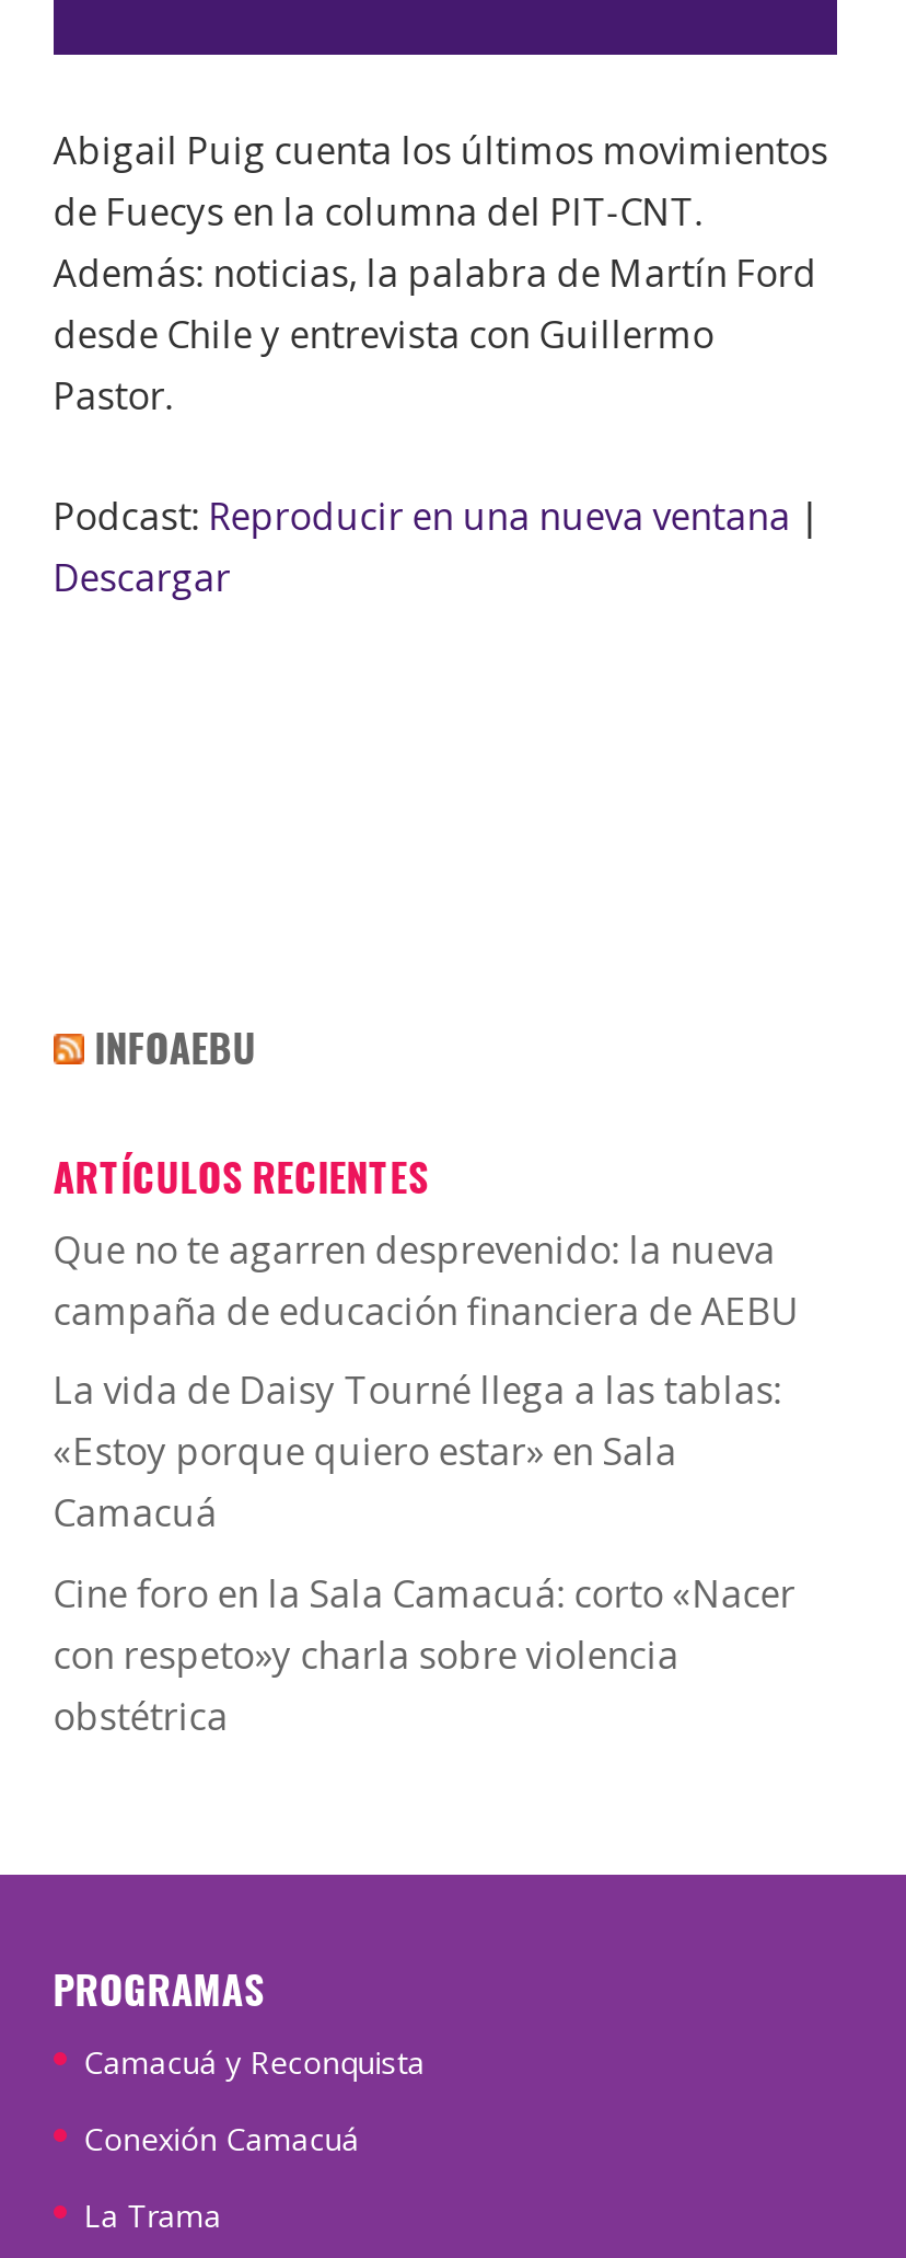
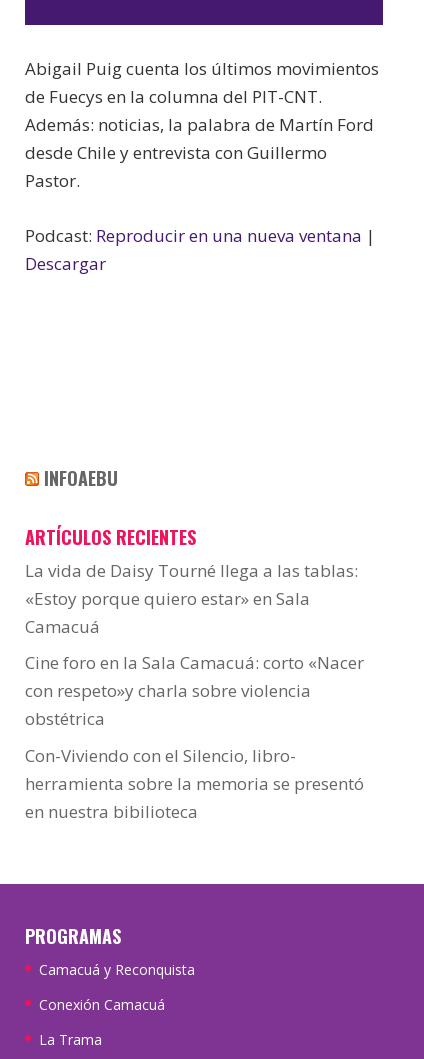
[53,1223,799,1335] Que no te agarren desprevenido: la nueva | campaña de educación financiera de AEBU -> none
moved [53,1365,795,1740] -> [25,559,364,730]: La vida de Daisy Tourné llega a las tablas: | «Estoy porque quiero estar» en Sala | Camacuá | Cine foro en la Sala Camacuá: corto «Nacer | con respeto»y charla sobre violencia | obstétrica
none -> [25,744,364,823] Con-Viviendo con el Silencio, libro- | herramienta sobre la memoria se presentó | en nuestra bibilioteca

